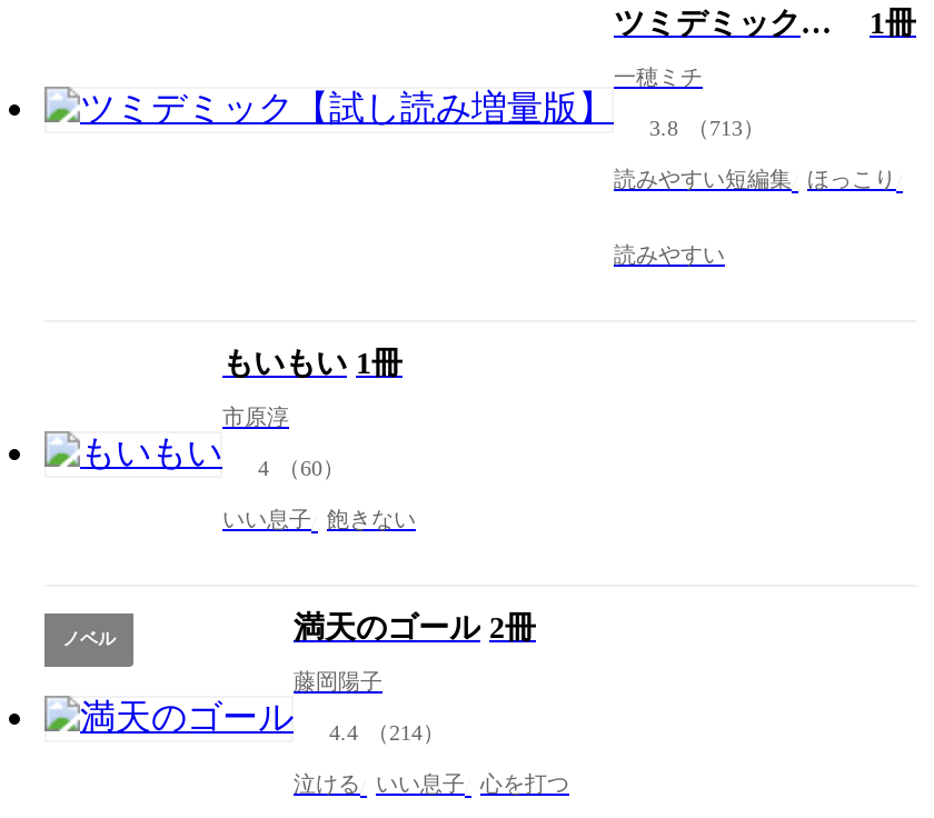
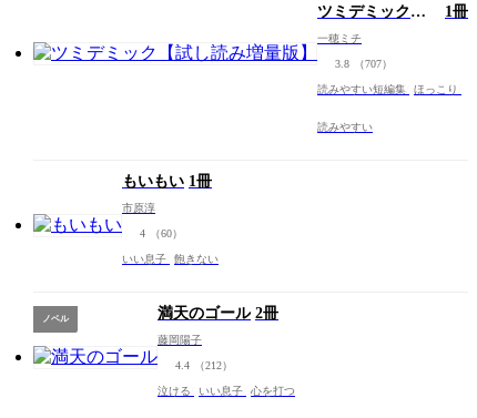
[649,115,765,140] 3.8 （713） -> [335,58,393,70] 3.8 （707）
[329,720,445,744] 4.4 （214） -> [175,359,233,371] 4.4 （212）

